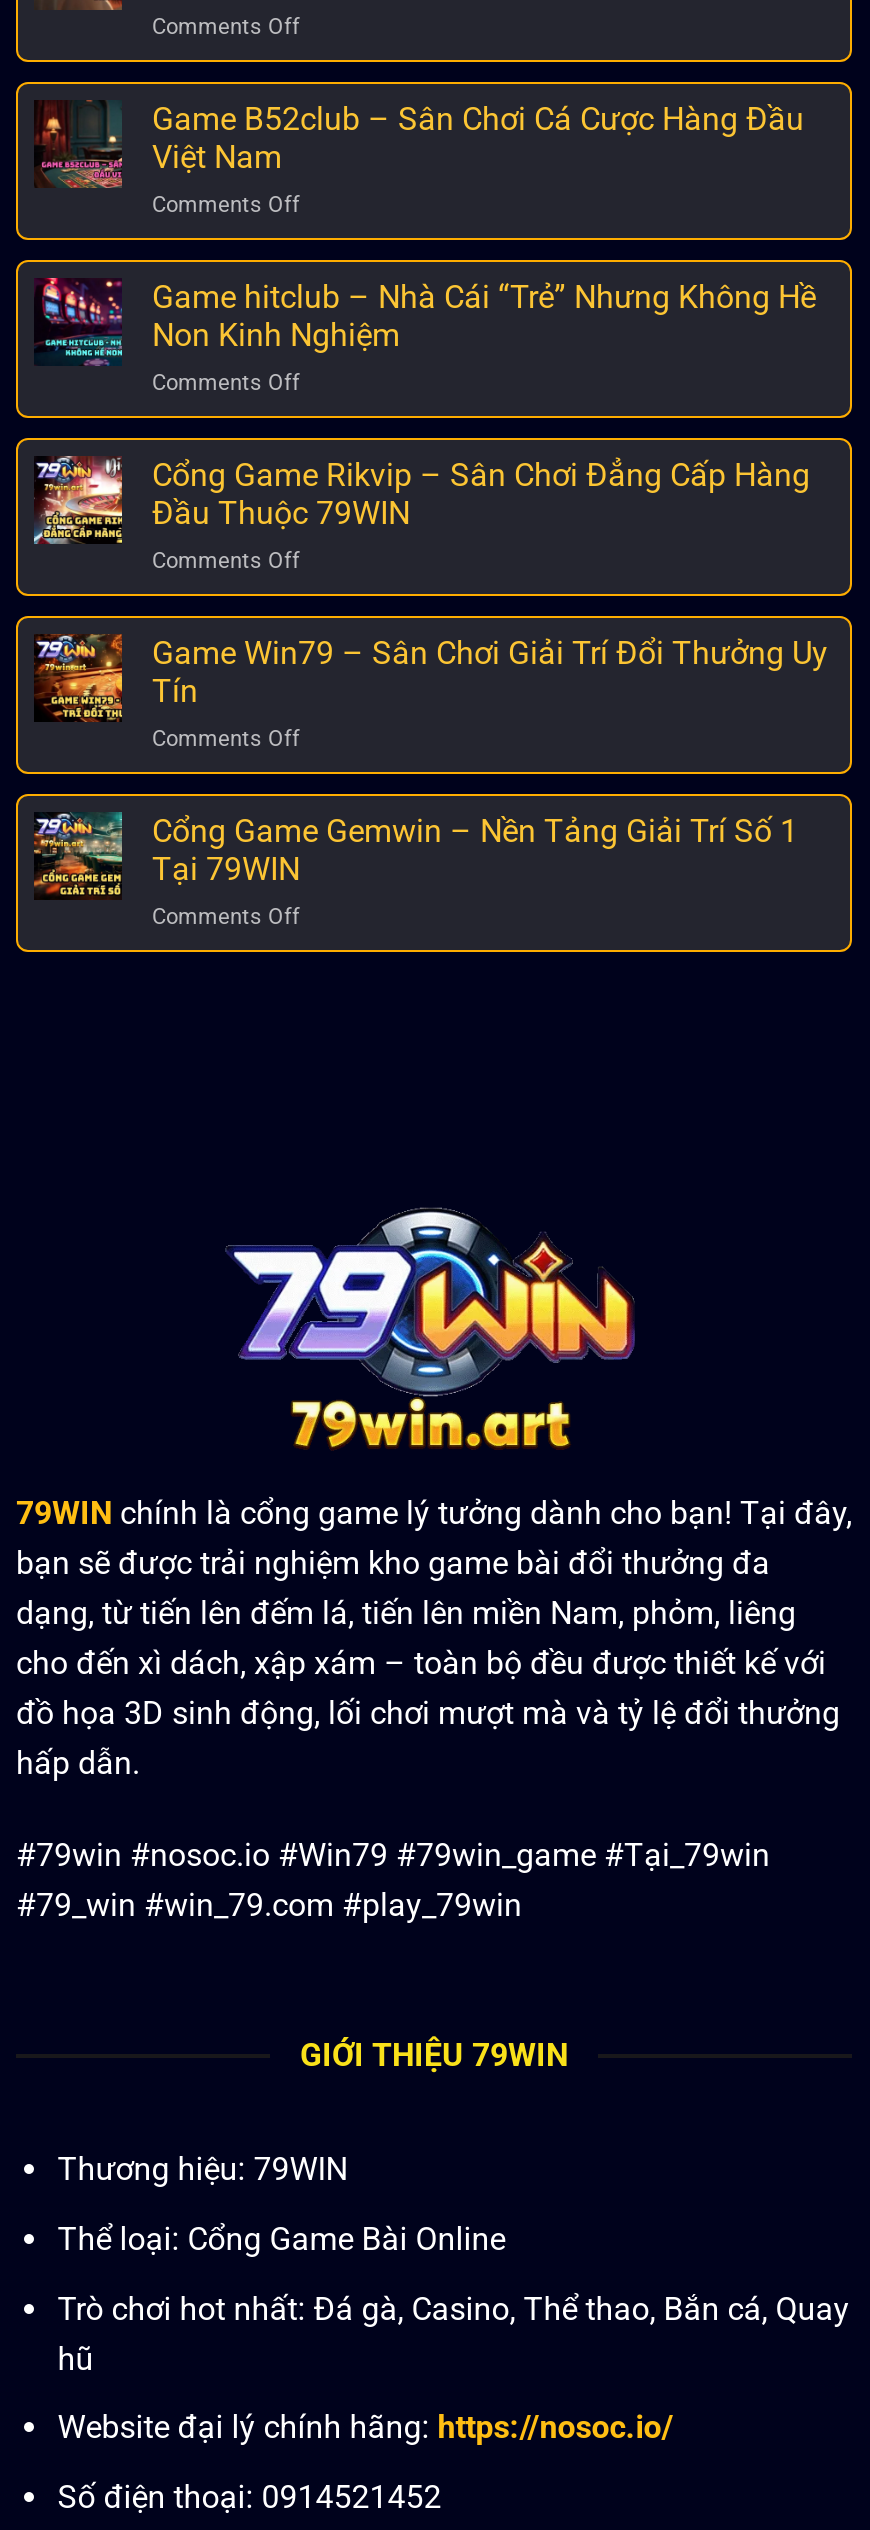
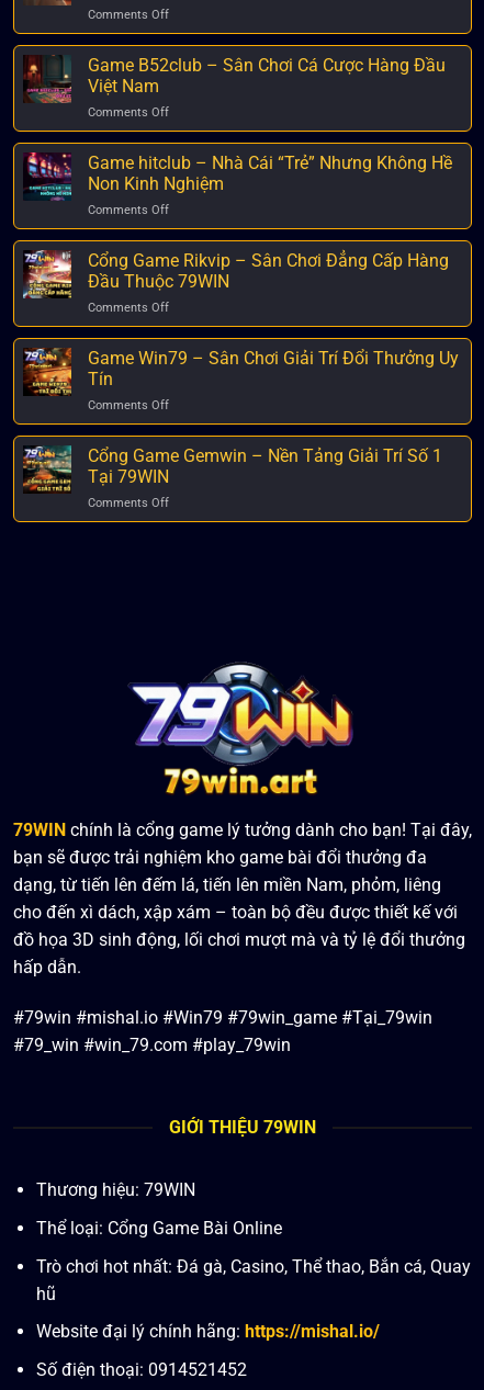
[16,1835,770,1873] #79win #nosoc.io #Win79 #79win_game #Tại_79win -> [13,1007,432,1027] #79win #mishal.io #Win79 #79win_game #Tại_79win
[58,2408,674,2446] Website đại lý chính hãng: https://nosoc.io/ -> [36,1321,380,1342] Website đại lý chính hãng: https://mishal.io/

